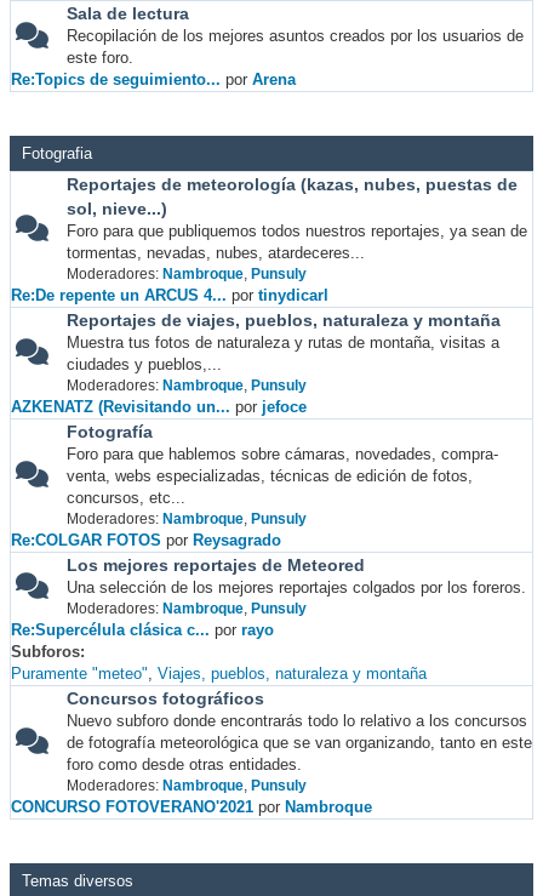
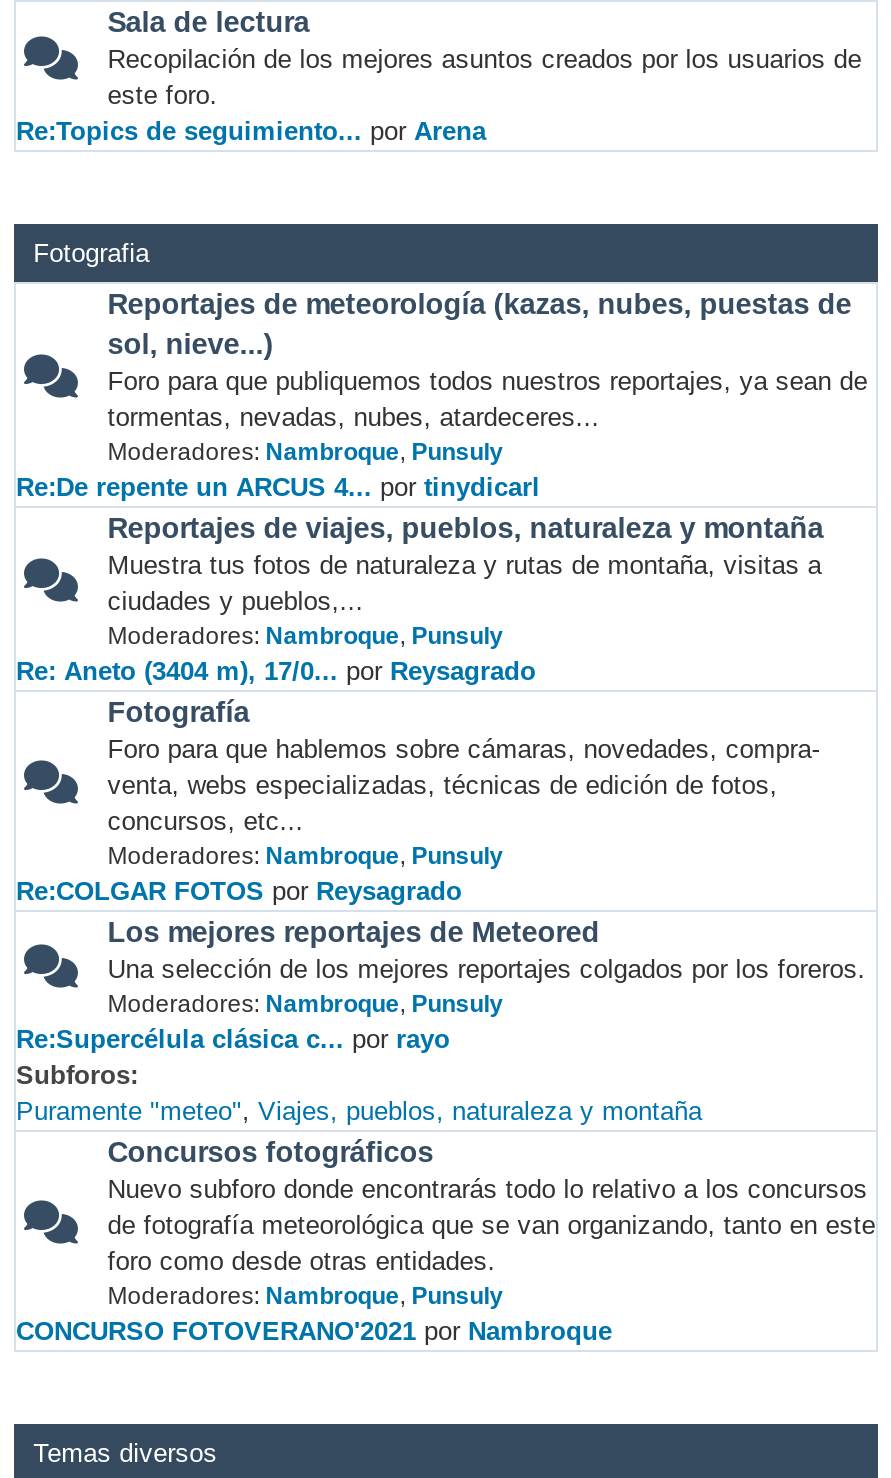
[11,398,307,416] AZKENATZ (Revisitando un... por jefoce -> [16,656,536,686] Re: Aneto (3404 m), 17/0... por Reysagrado

